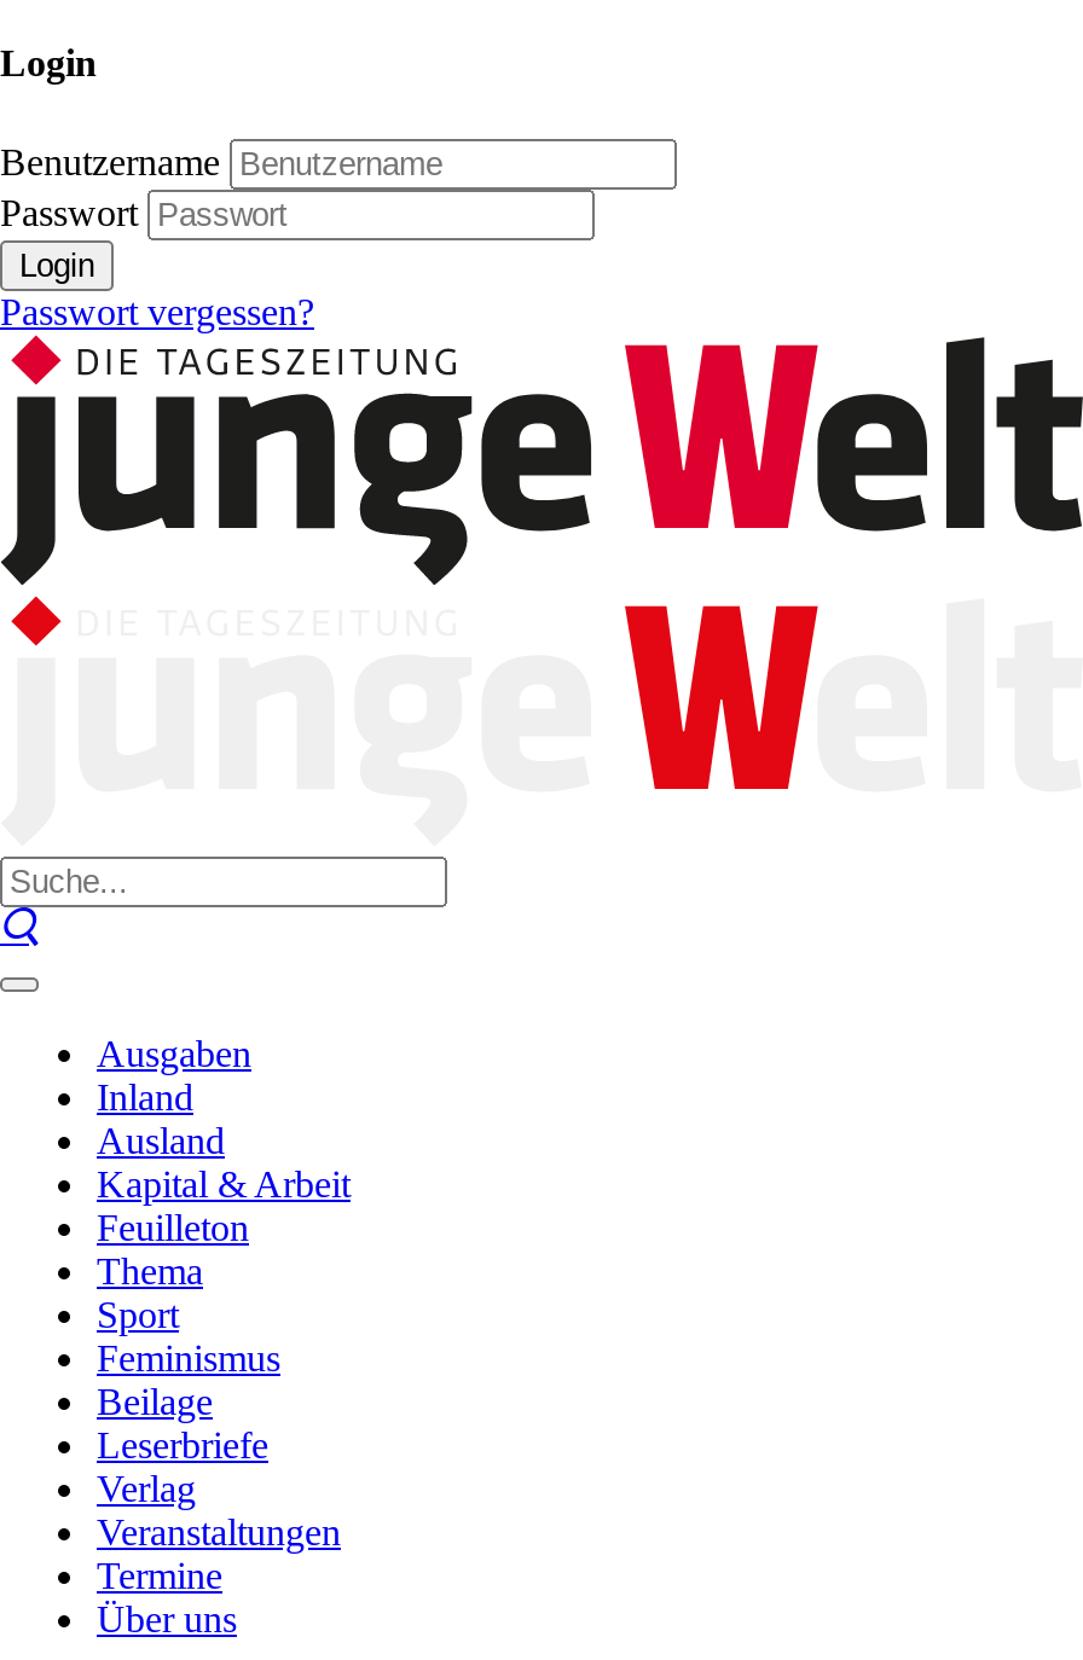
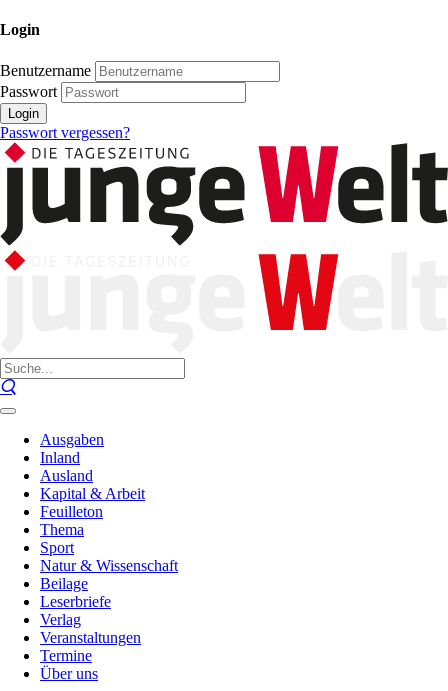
[97,1337,280,1379] Feminismus -> [40,557,178,574] Natur & Wissenschaft

